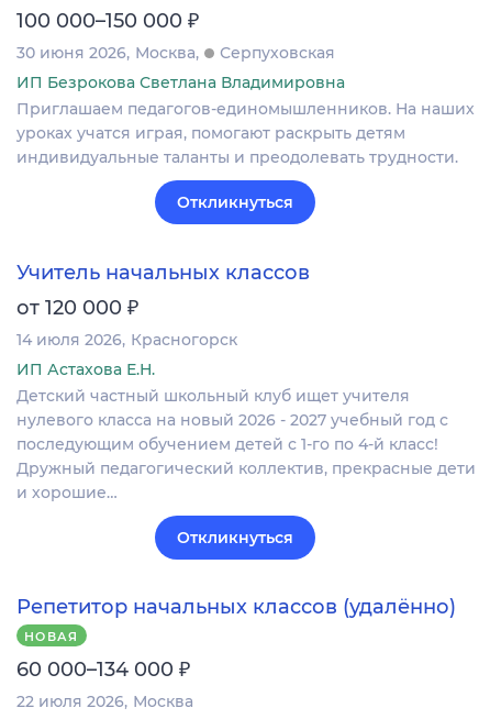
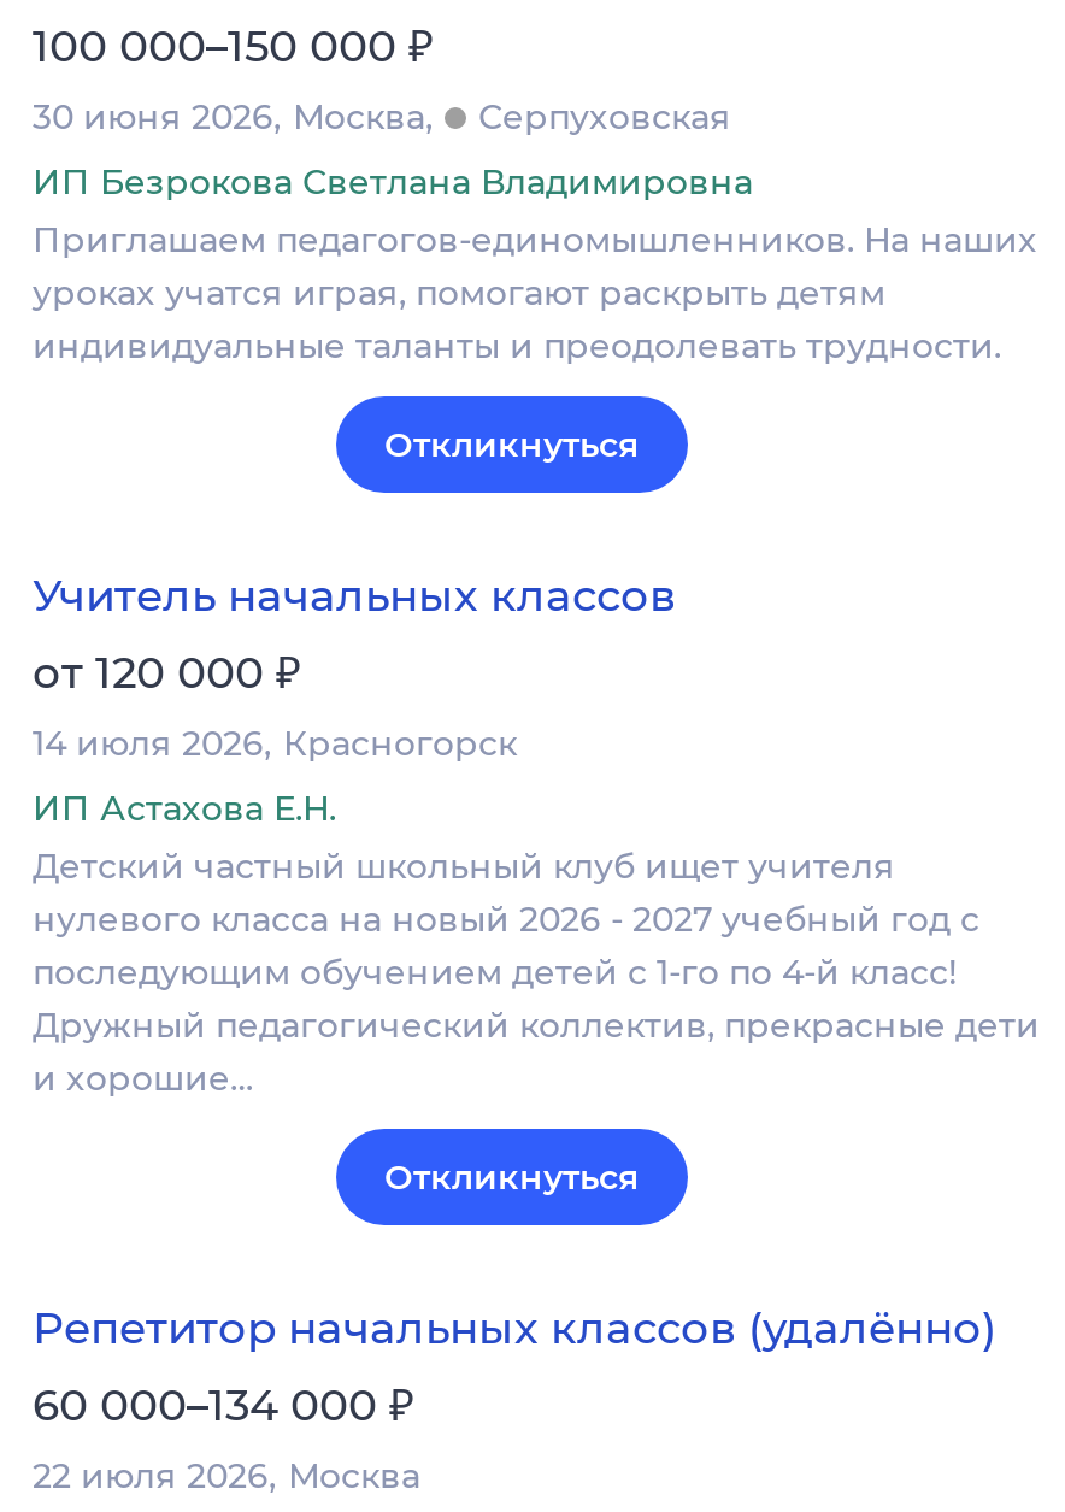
[24,628,79,644] НОВАЯ -> none

